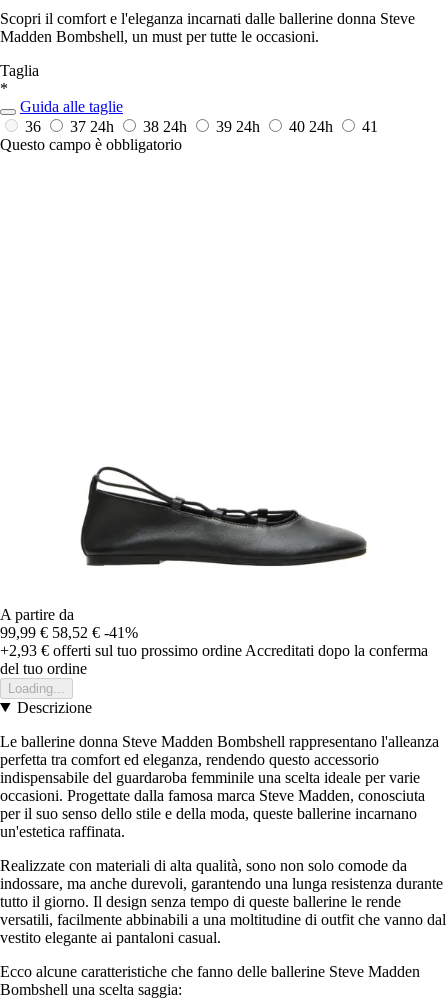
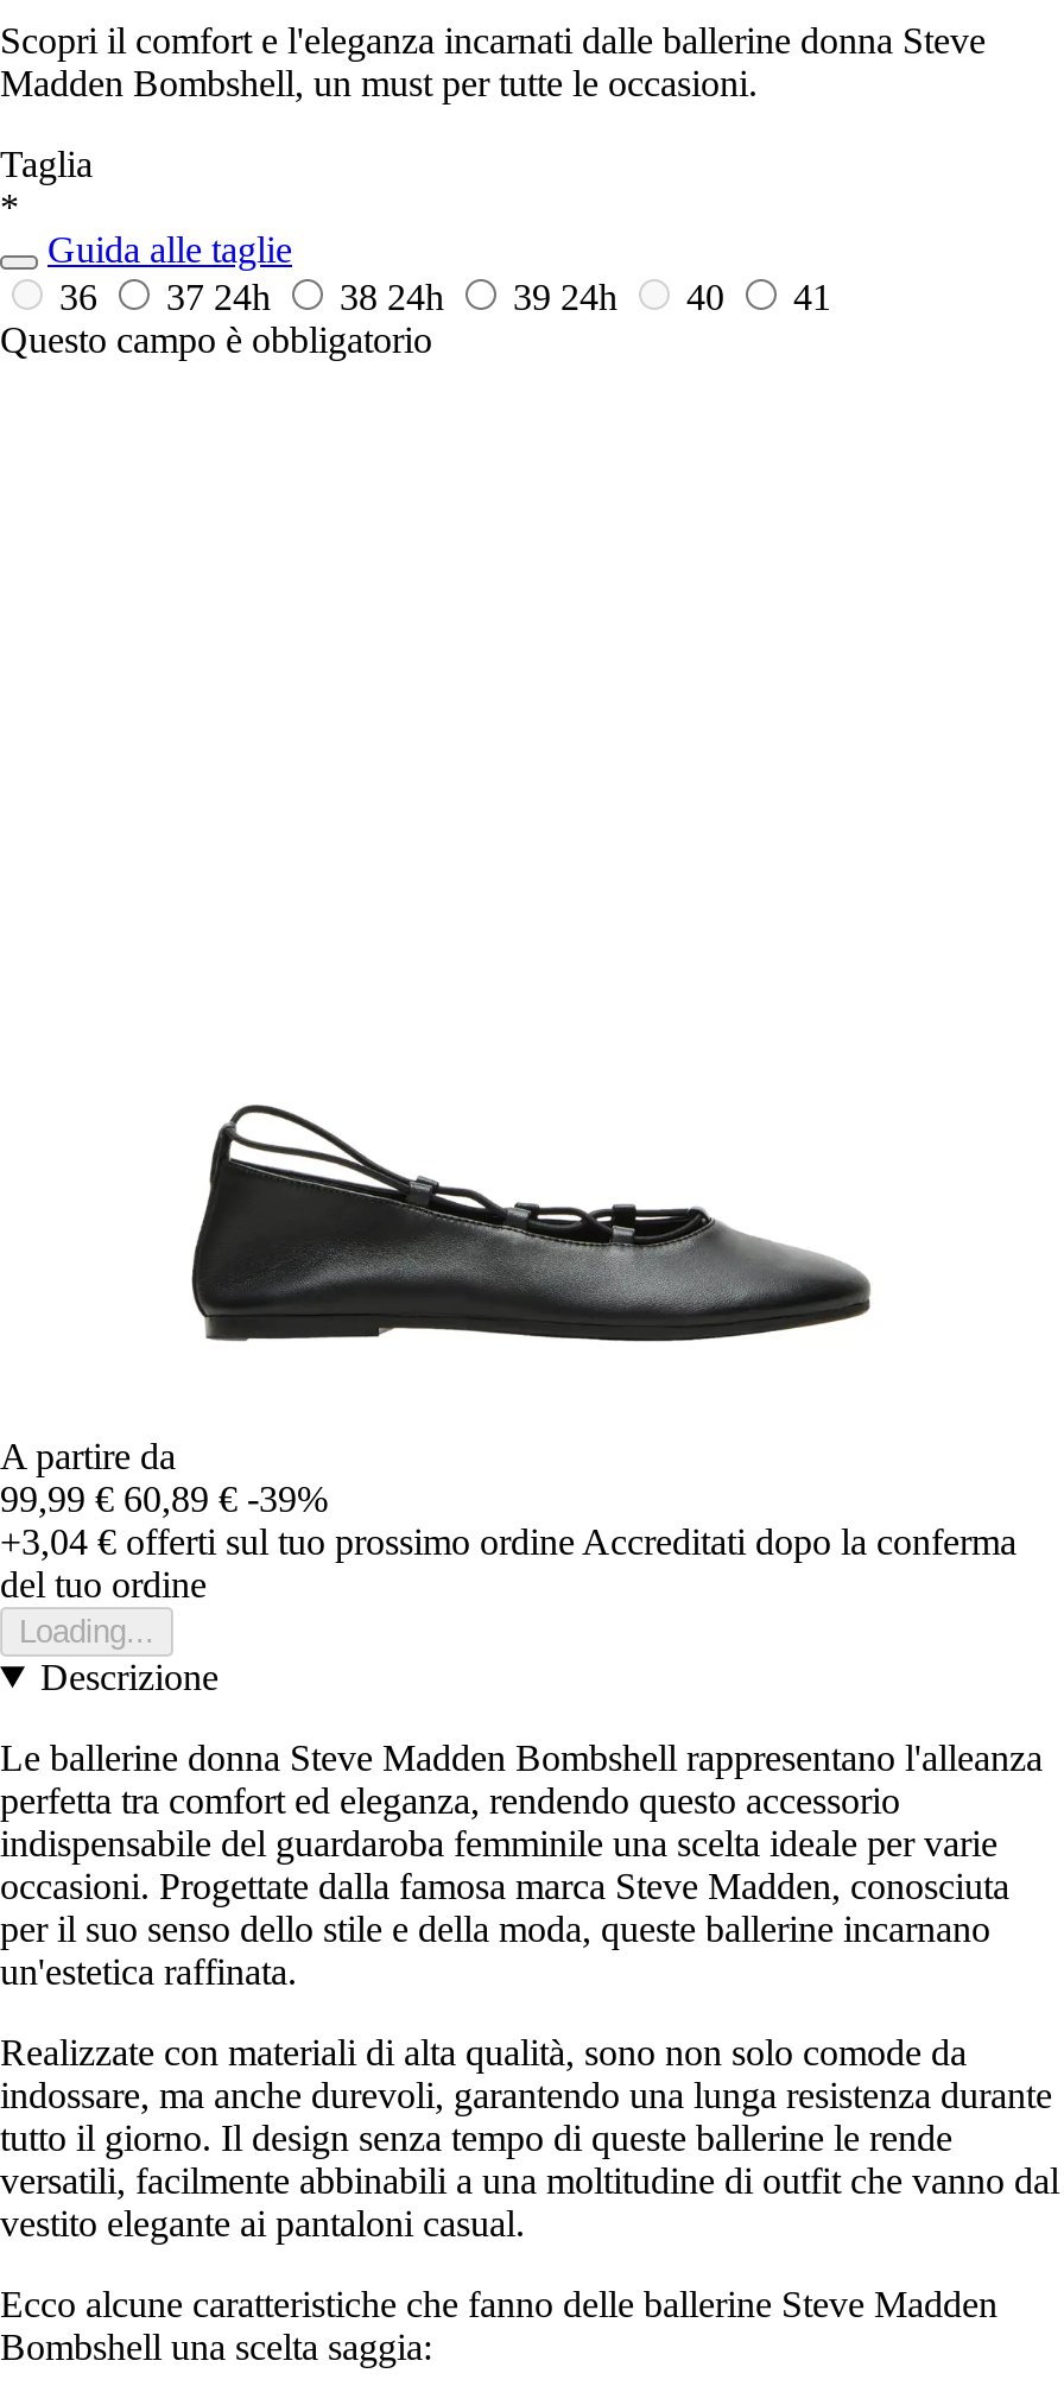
[25,118,378,135] 36 37 24h 38 24h 39 24h 40 24h 41 -> [59,276,831,317] 36 37 24h 38 24h 39 24h 40 41
[0,624,138,641] 99,99 € 58,52 € -41% -> [0,1478,328,1519] 99,99 € 60,89 € -39%
[0,642,428,659] +2,93 €offerti sul tuo prossimo ordine Accreditati dopo la conferma -> [0,1521,1016,1562] +3,04 €offerti sul tuo prossimo ordine Accreditati dopo la conferma

